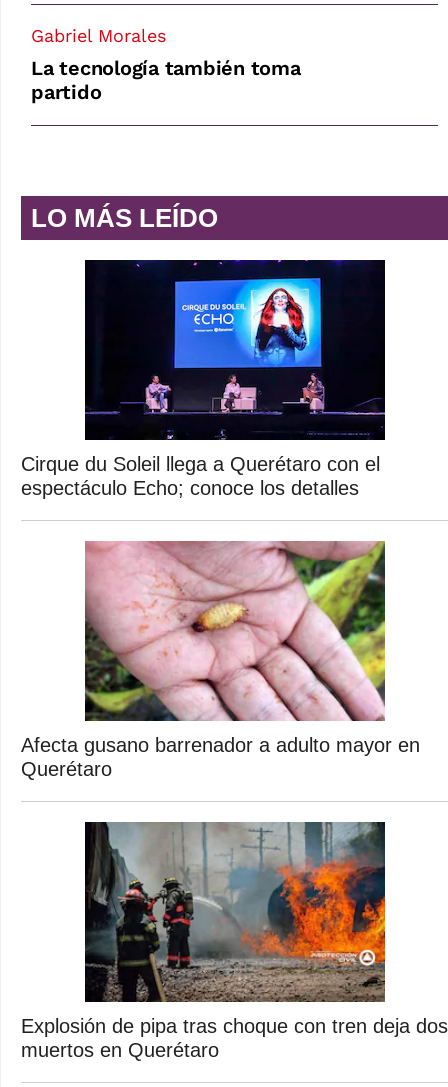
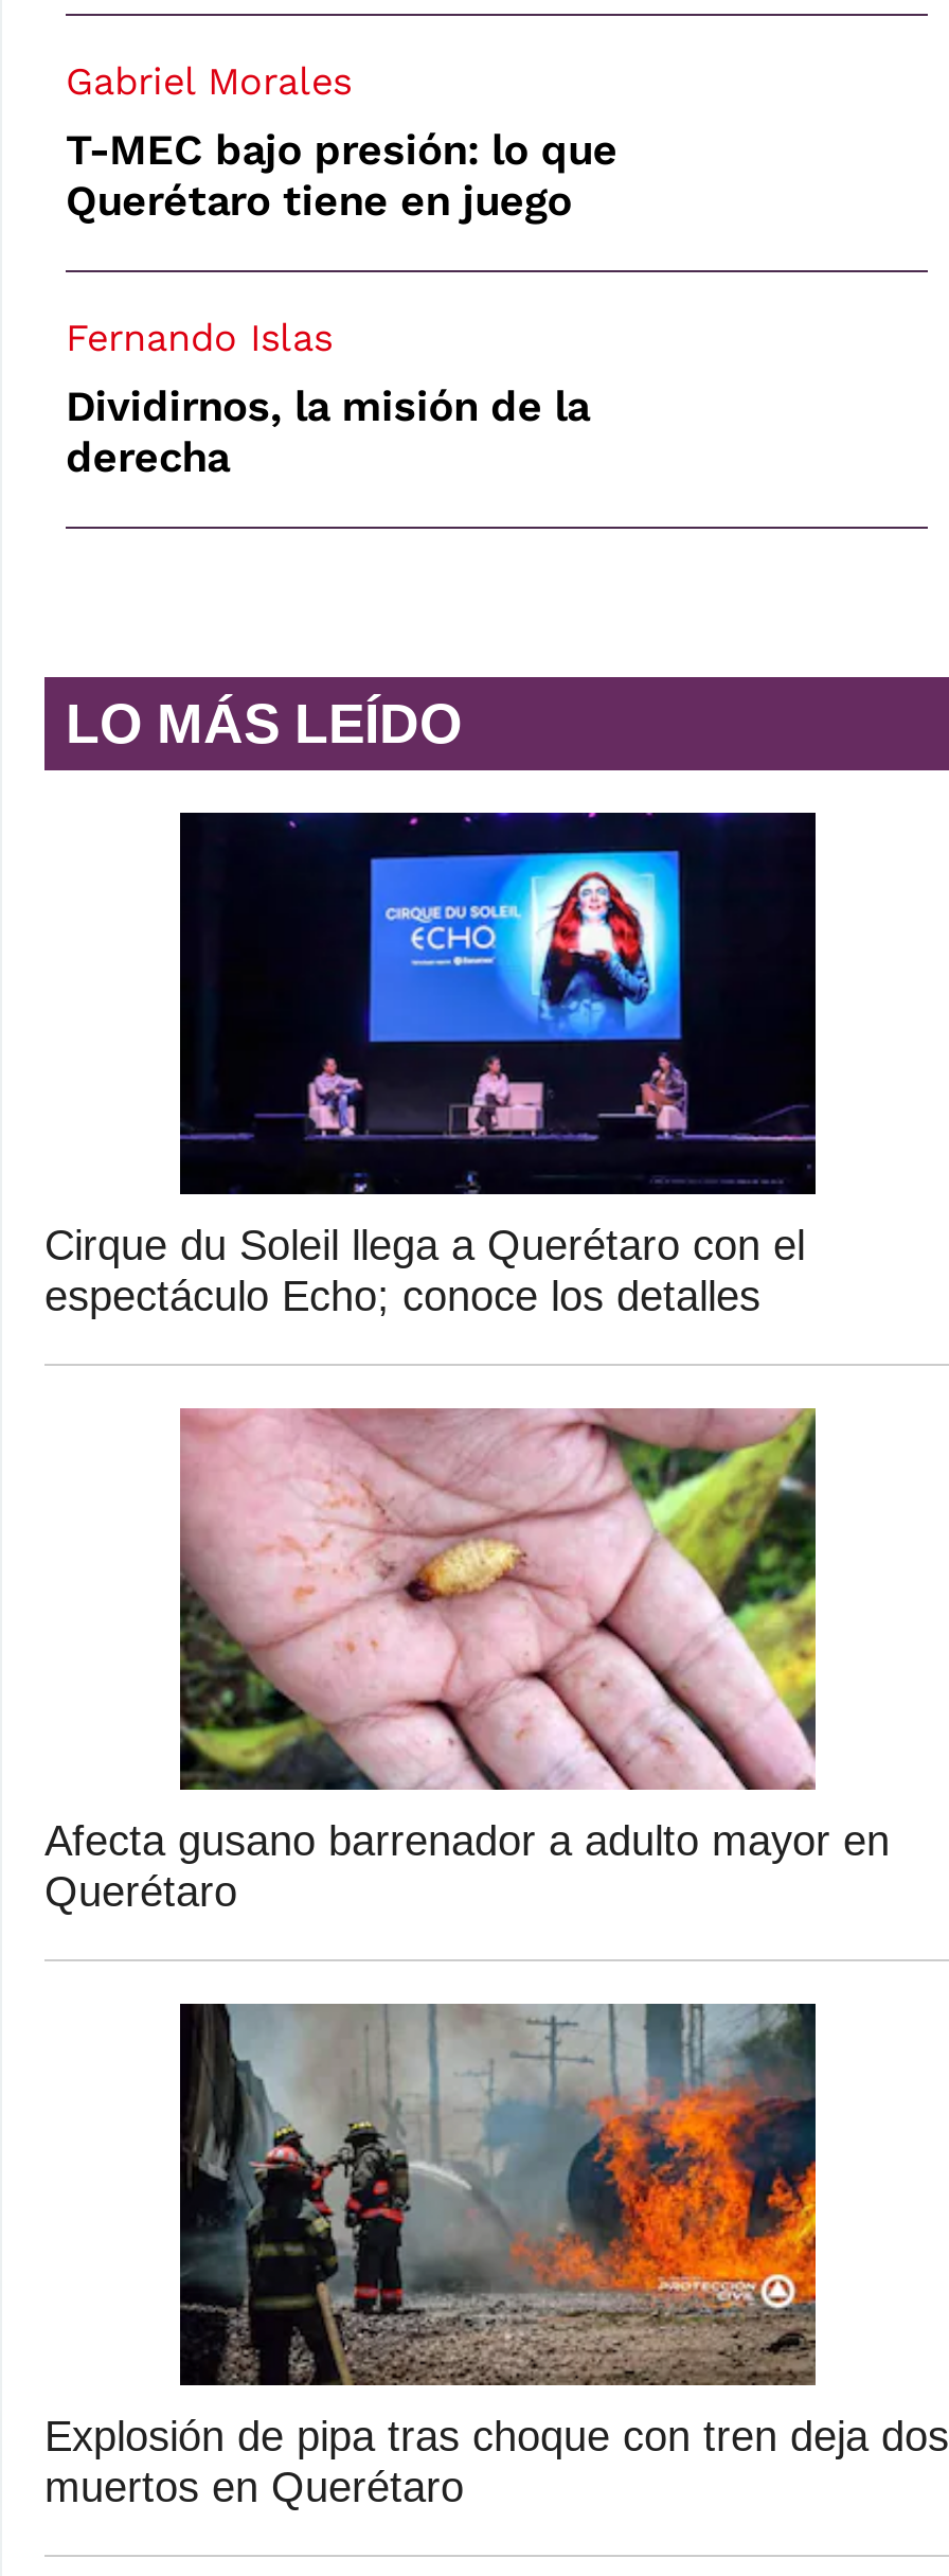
[31,56,300,104] La tecnología también toma | partido -> [66,123,617,481] T-MEC bajo presión: lo que | Querétaro tiene en juego | Fernando Islas | Dividirnos, la misión de la | derecha

